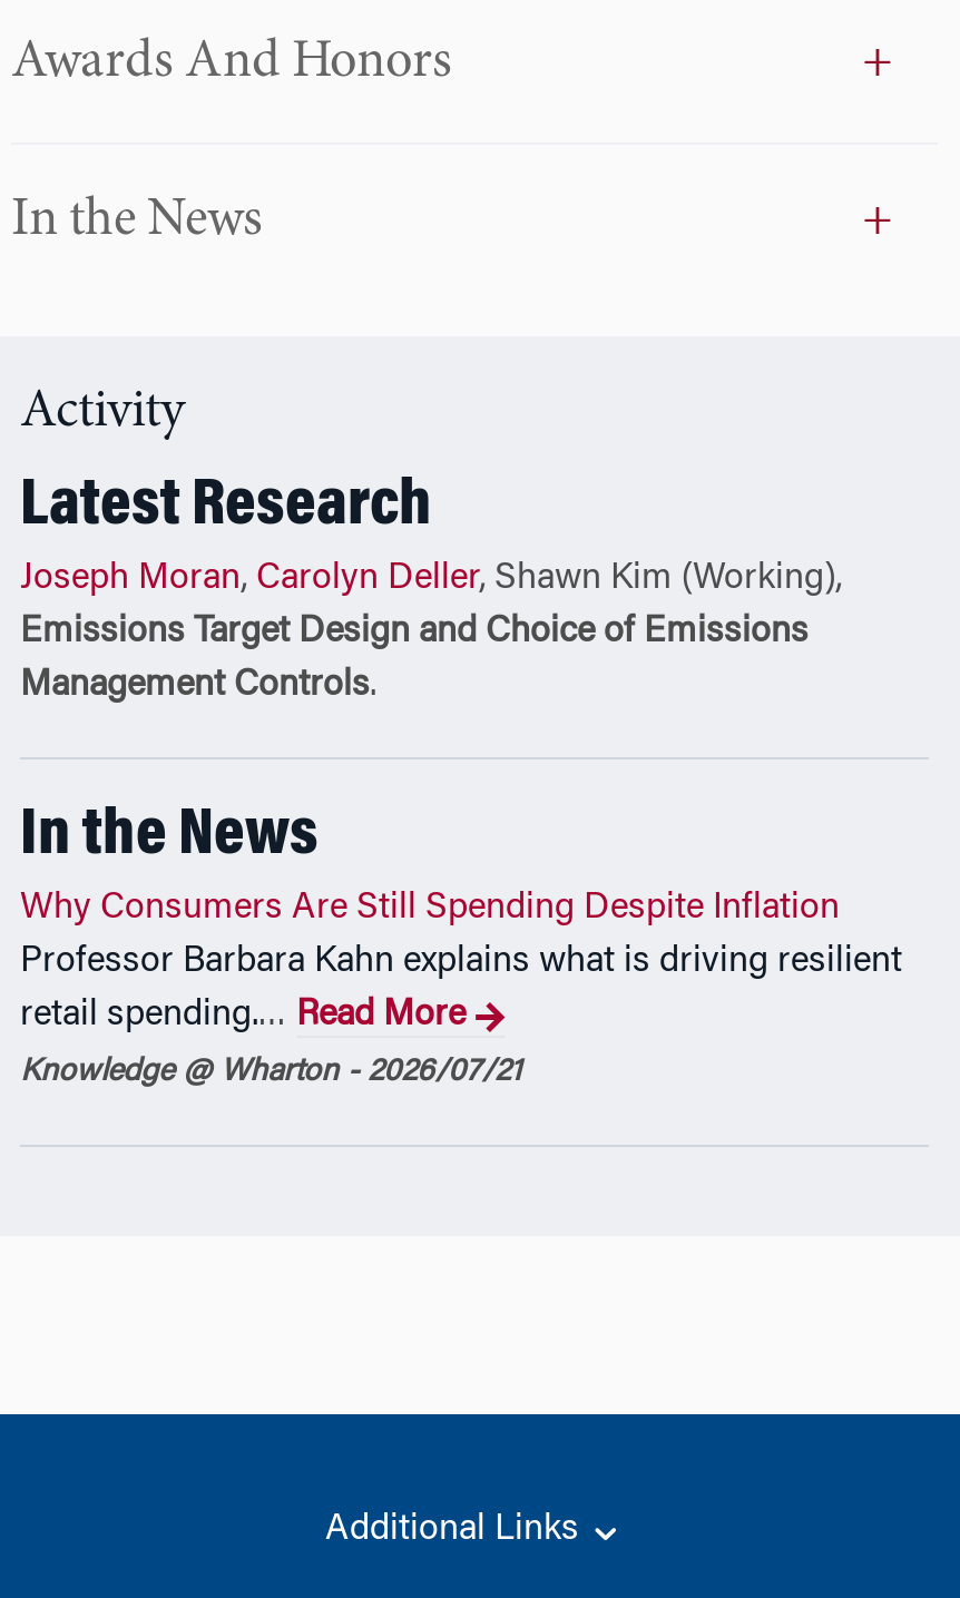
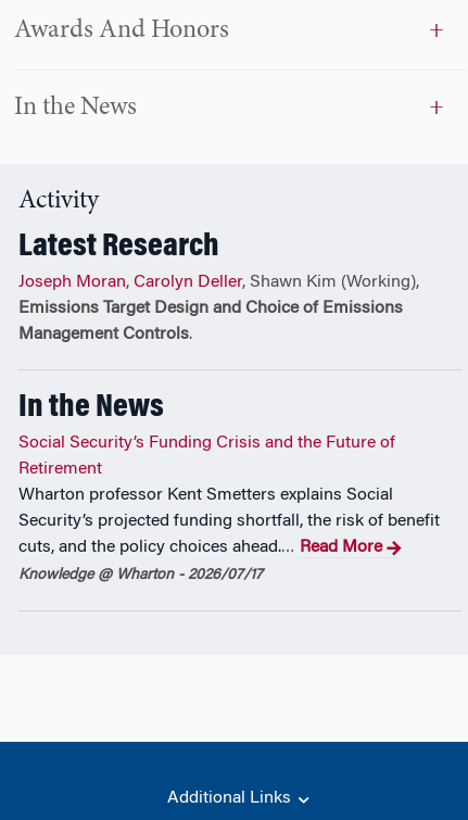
[20,891,902,1089] Why Consumers Are Still Spending Despite Inflation | Professor Barbara Kahn explains what is driving resilient | retail spending. … Read More | Knowledge @ Wharton - 2026/07/21 -> [18,434,440,583] Social Security’s Funding Crisis and the Future of | Retirement | Wharton professor Kent Smetters explains Social | Security’s projected funding shortfall, the risk of benefit | cuts, and the policy choices ahead. … Read More | Knowledge @ Wharton - 2026/07/17

